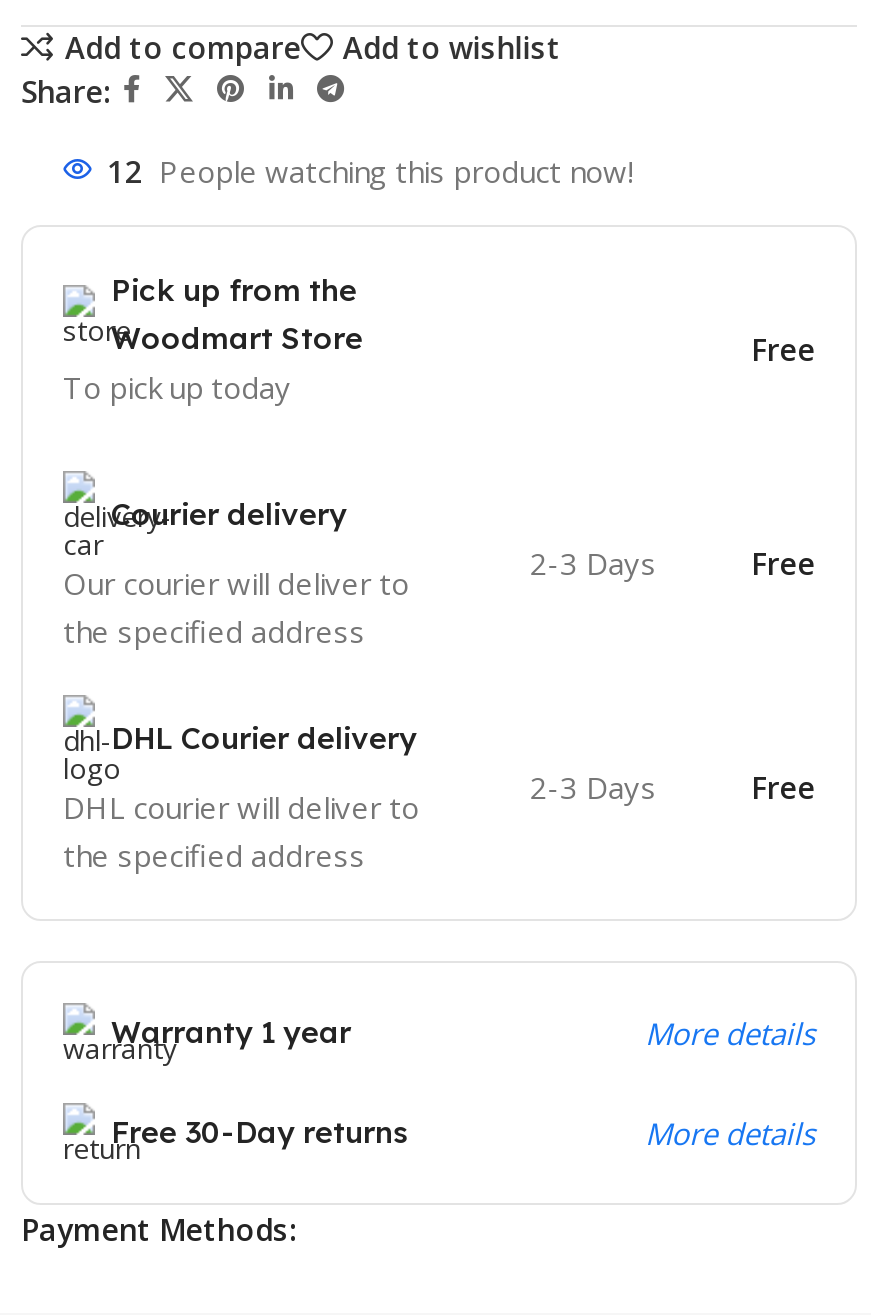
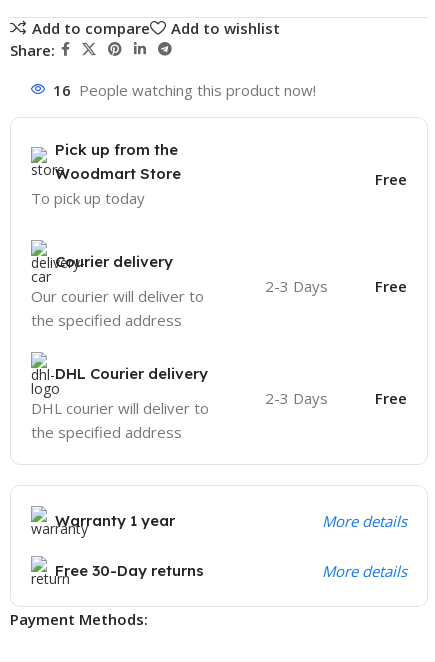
[107,152,633,192] 12 People watching this product now! -> [53,80,316,100] 16 People watching this product now!

